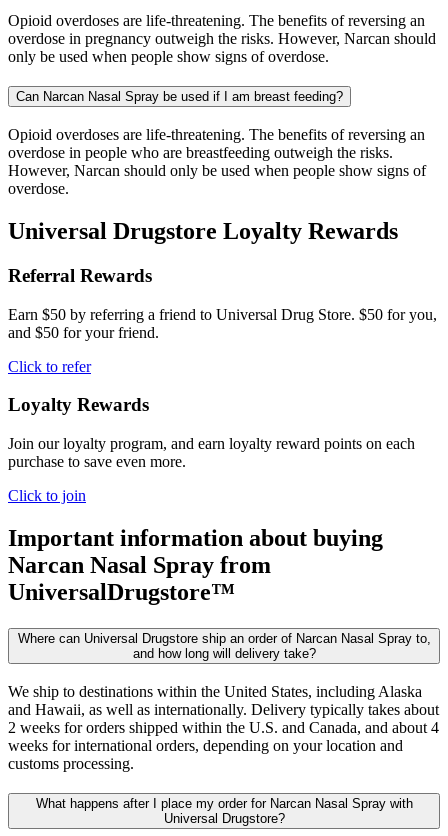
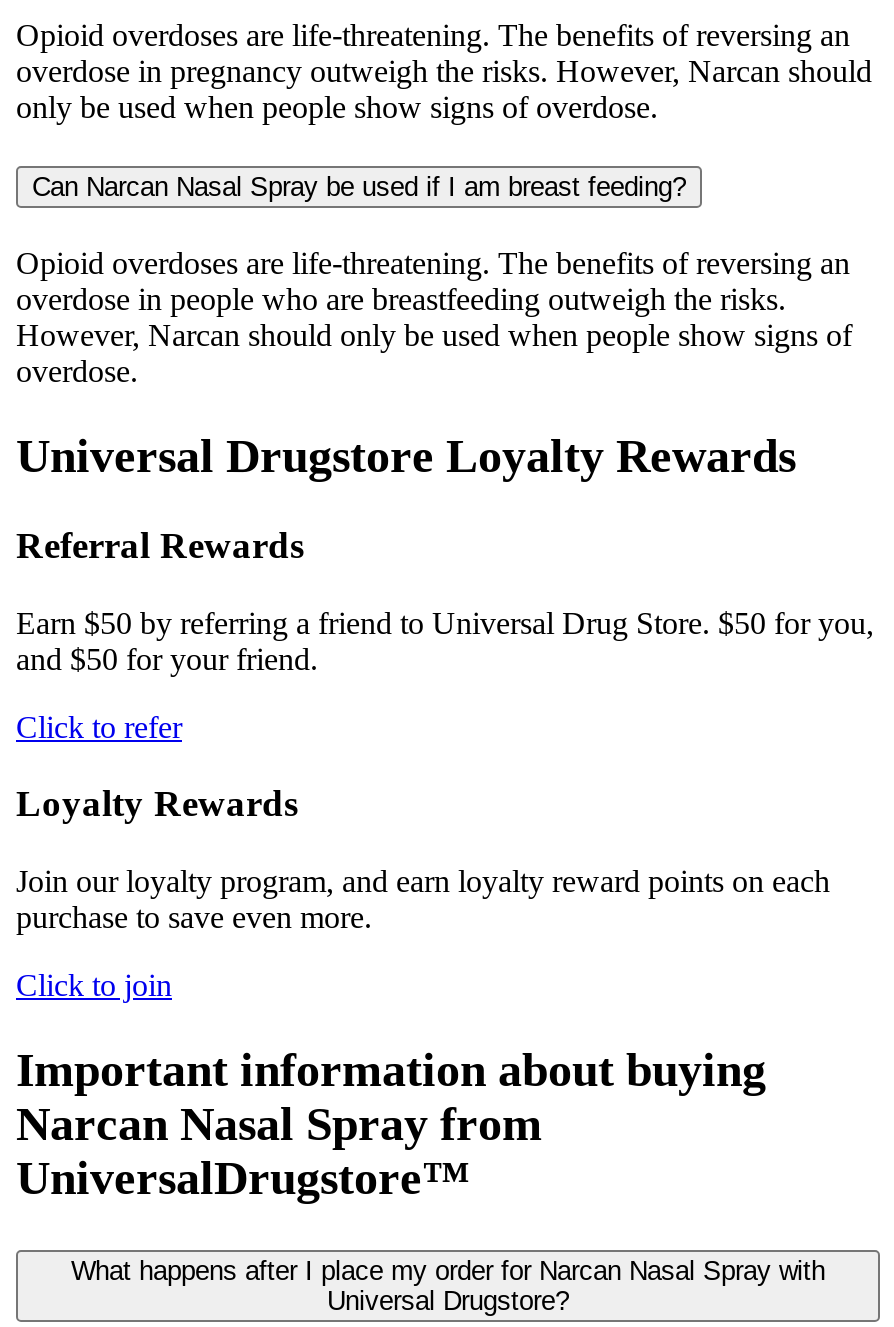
[8,631,439,772] Where can Universal Drugstore ship an order of Narcan Nasal Spray to, | and how long will delivery take? | We ship to destinations within the United States, including Alaska | and Hawaii, as well as internationally. Delivery typically takes about | 2 weeks for orders shipped within the U.S. and Canada, and about 4 | weeks for international orders, depending on your location and | customs processing. -> none

